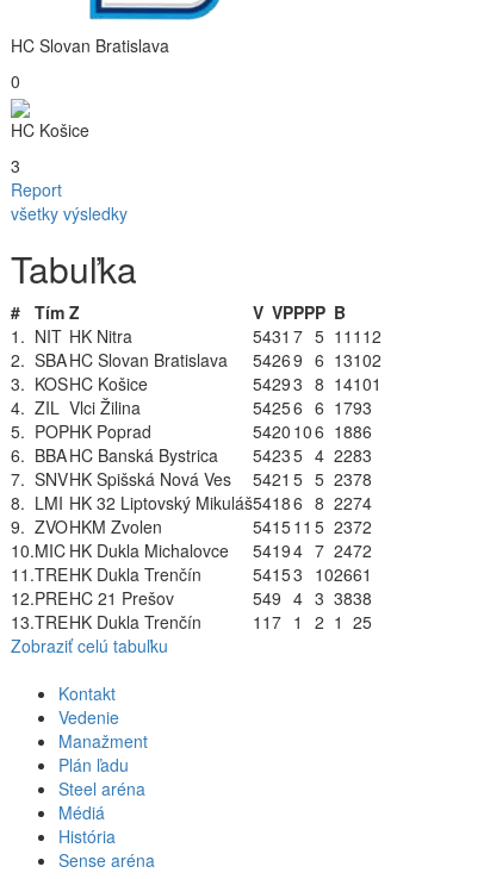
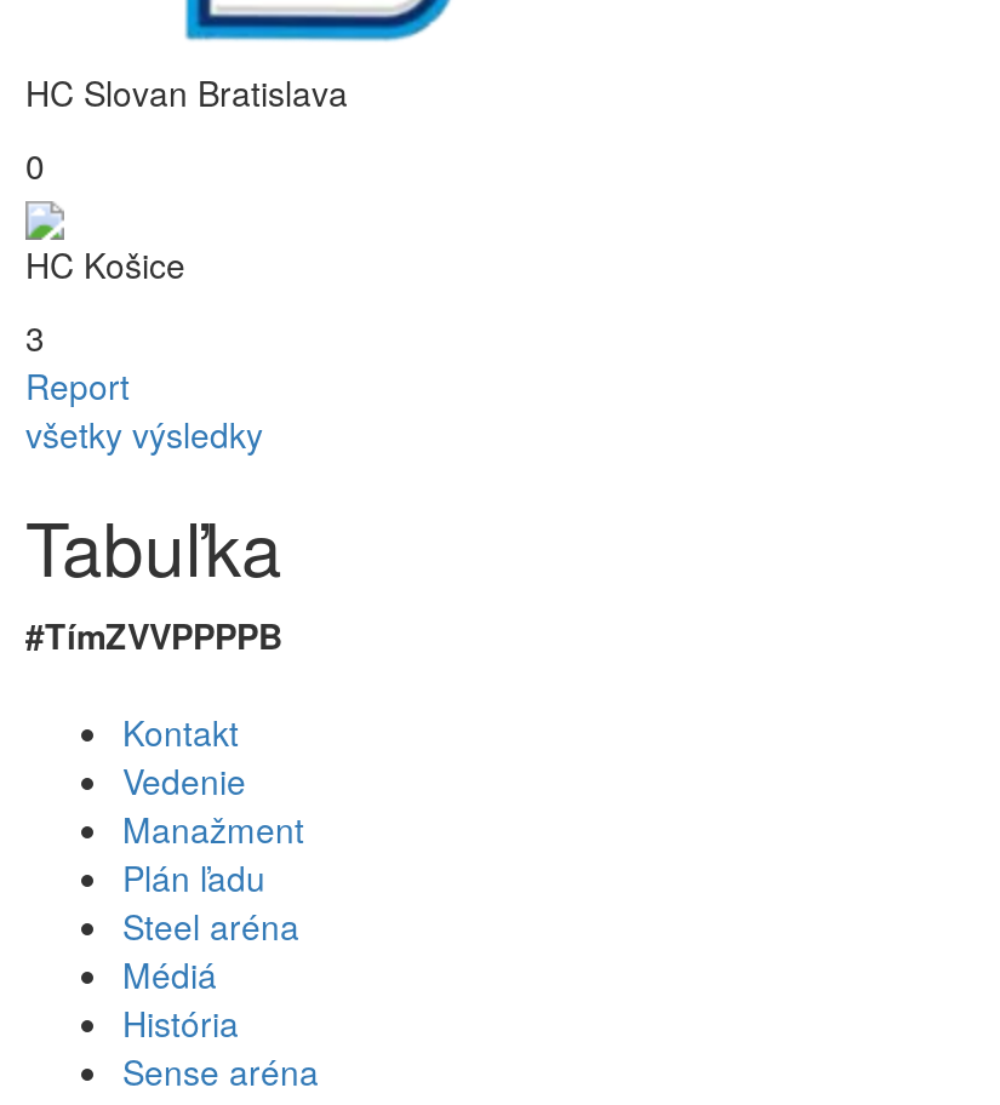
[11,300,381,657] # Tím Z | V VPPPP B | 1. NIT HK Nitra | 5431 7 5 11 112 | 2. SBA HC Slovan Bratislava | 5426 9 6 13102 | 3. KOSHC Košice | 5429 3 8 14101 | 4. ZIL Vlci Žilina | 5425 6 6 1793 | 5. POPHK Poprad | 5420 10 6 1886 | 6. BBA HC Banská Bystrica | 5423 5 4 2283 | 7. SNVHK Spišská Nová Ves | 5421 5 5 2378 | 8. LMI HK 32 Liptovský Mikuláš5418 6 8 2274 | 9. ZVOHKM Zvolen | 5415 11 5 2372 | 10.MIC HK Dukla Michalovce | 5419 4 7 2472 | 11. TREHK Dukla Trenčín | 5415 3 102661 | 12.PREHC 21 Prešov | 549 4 3 3838 | 13.TREHK Dukla Trenčín | 117 1 2 1 25 | Zobraziť celú tabuľku -> [25,610,282,658] #TímZVVPPPPB

